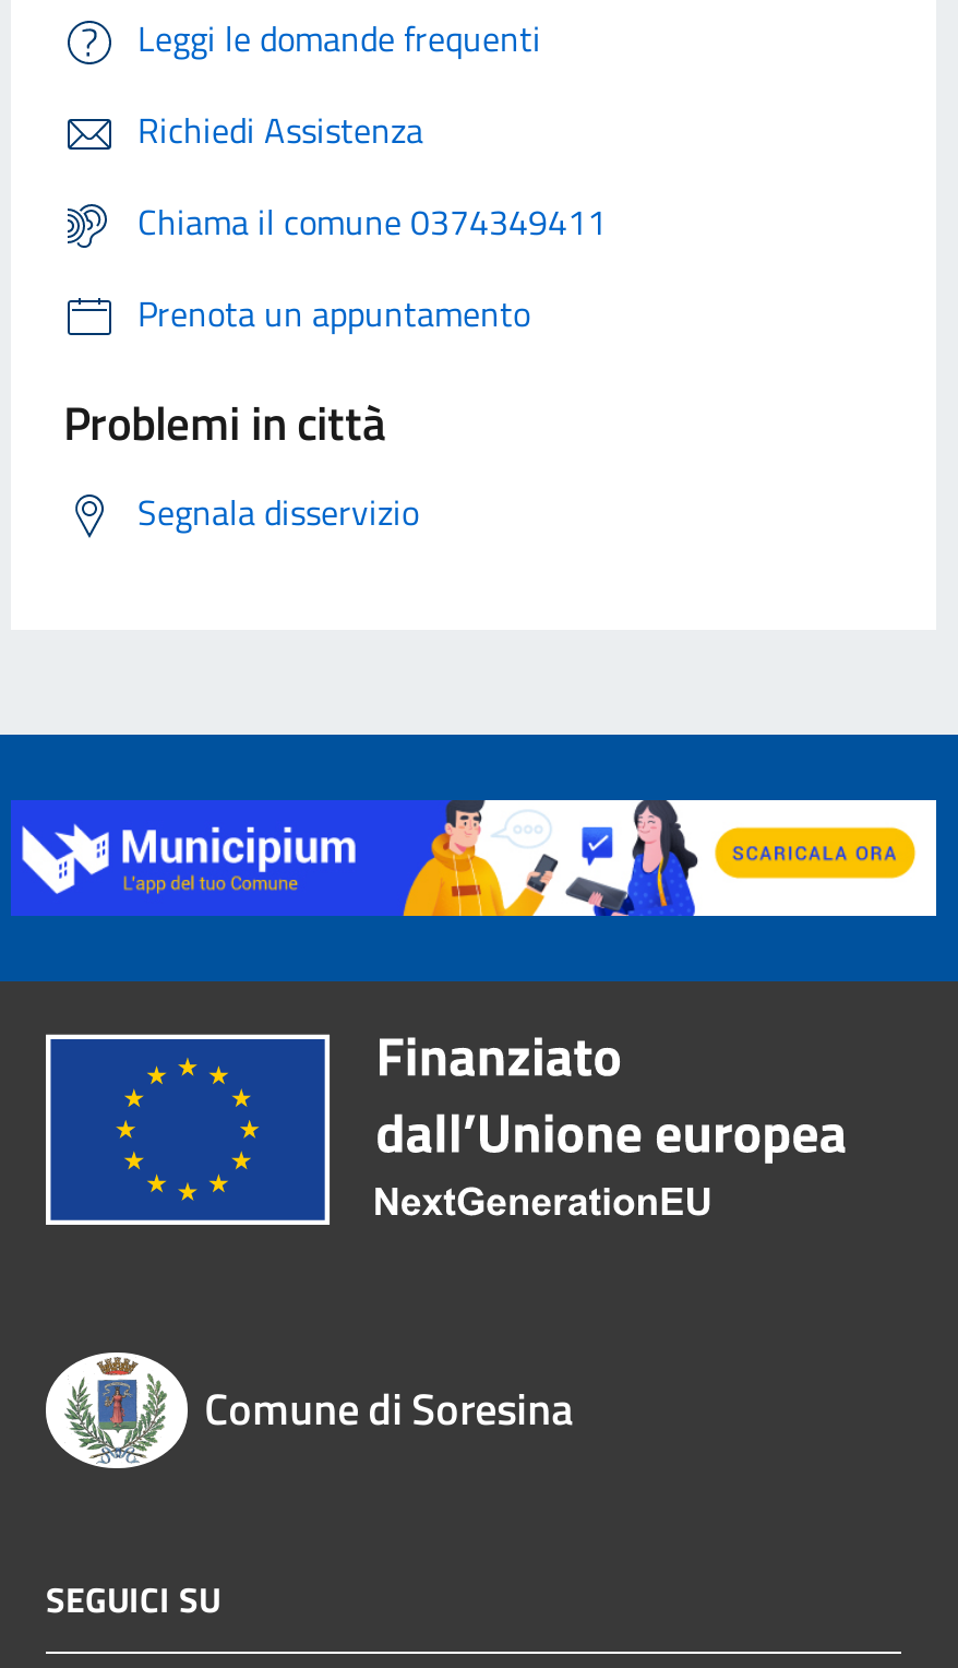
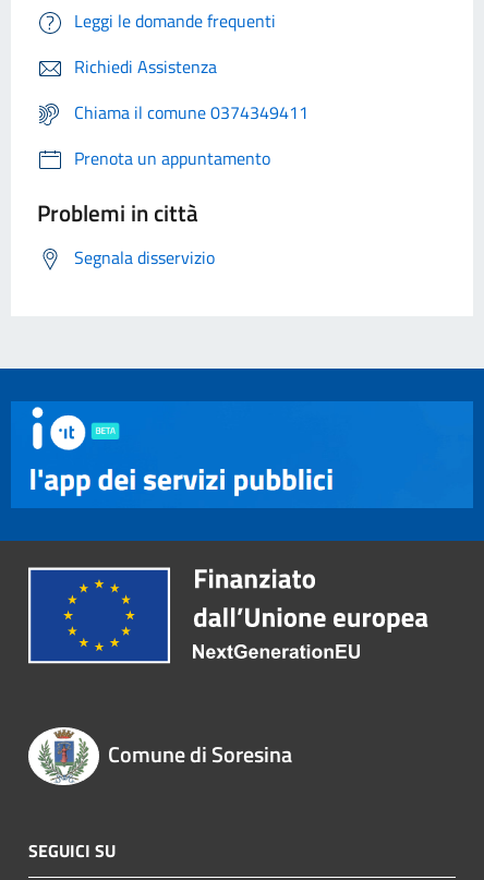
[11,798,938,920] [image] -> [12,401,473,510] [image]

